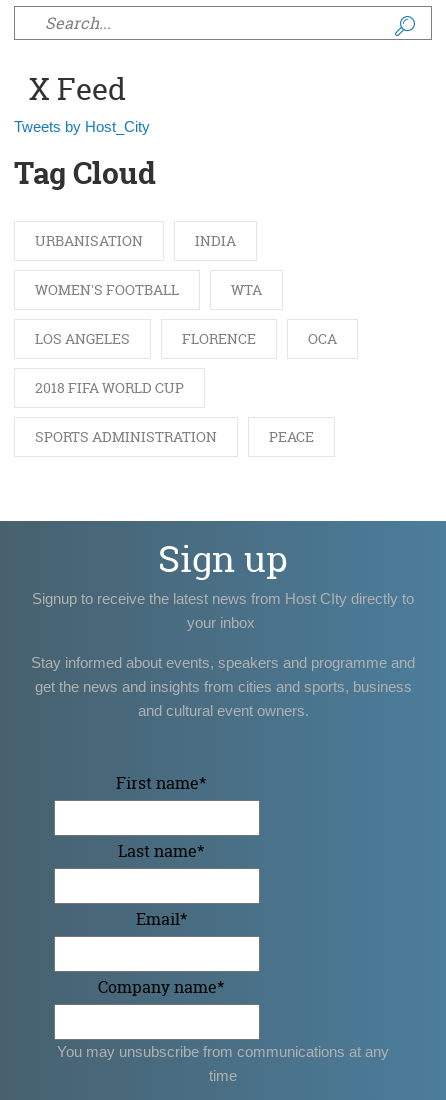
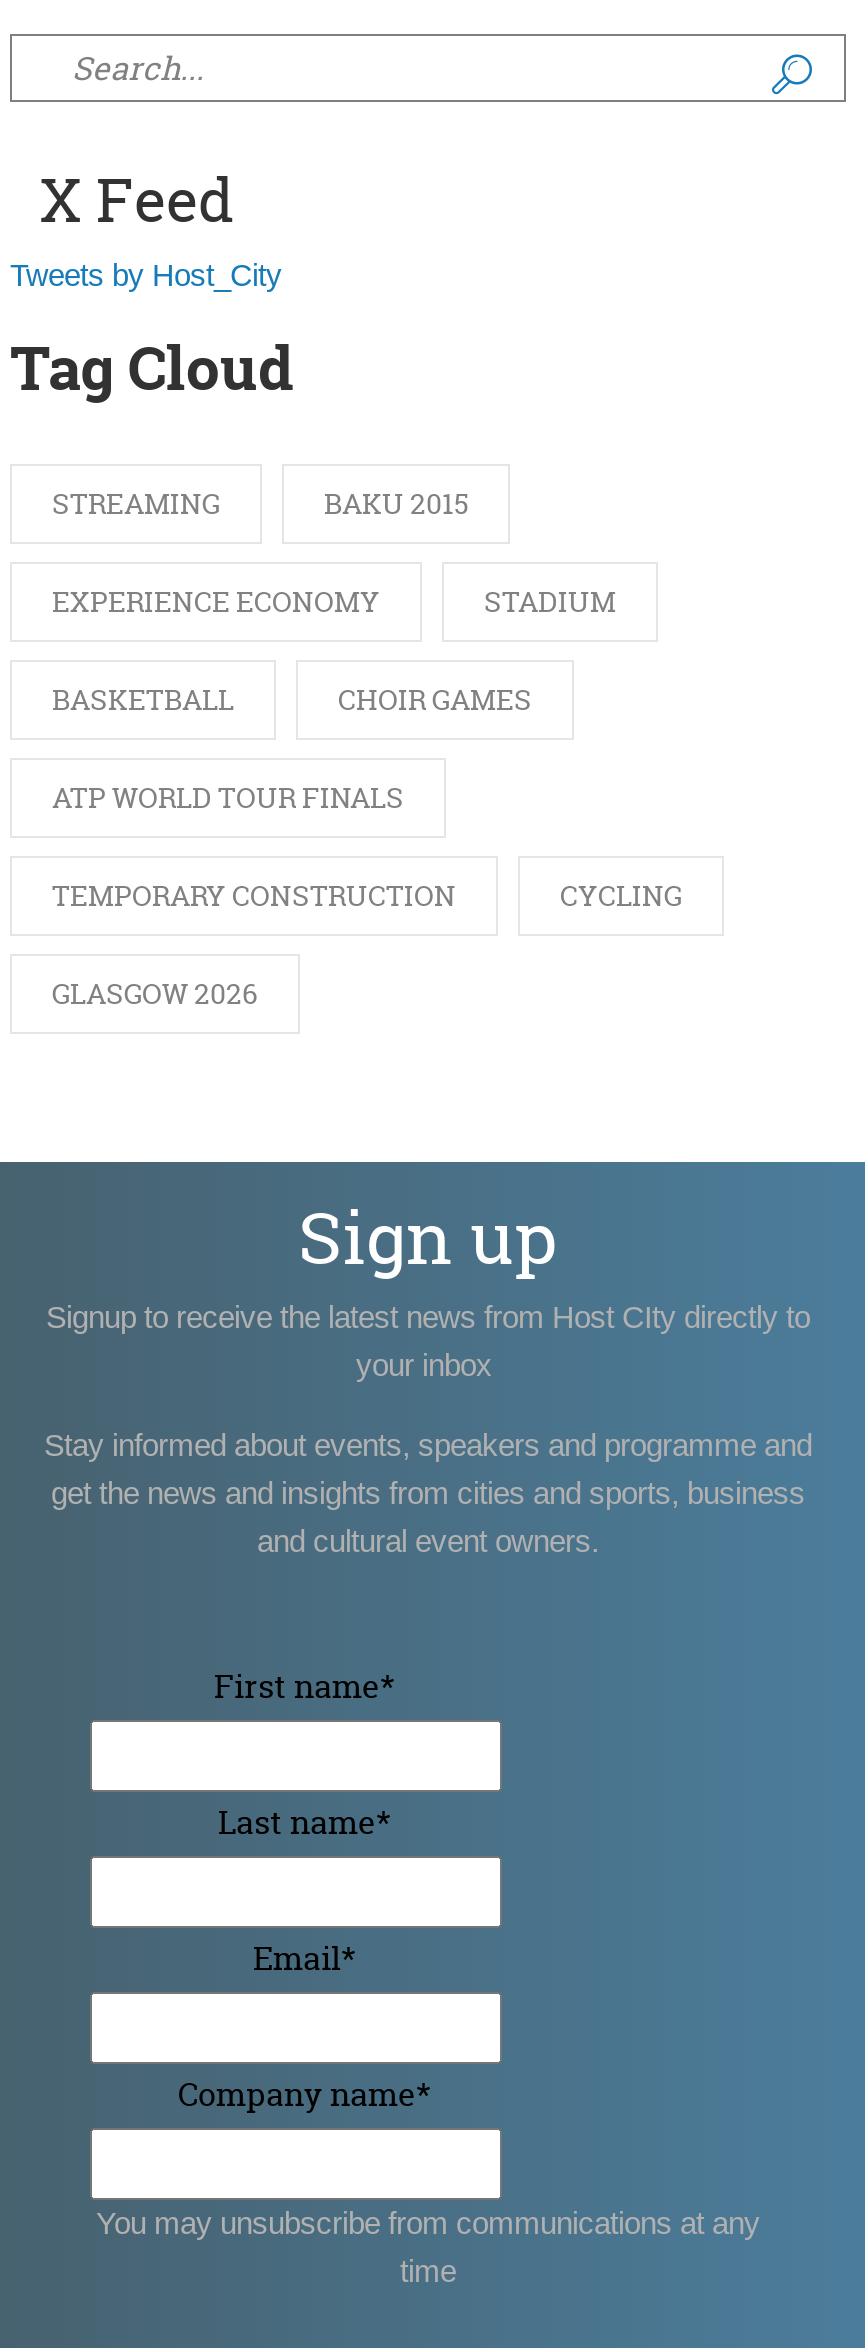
[35,231,337,446] URBANISATION | INDIA | WOMEN'S FOOTBALL | WTA | LOS ANGELES | FLORENCE | OCA | 2018 FIFA WORLD CUP | SPORTS ADMINISTRATION | PEACE -> [52,485,682,1013] STREAMING | BAKU 2015 | EXPERIENCE ECONOMY | STADIUM | BASKETBALL | CHOIR GAMES | ATP WORLD TOUR FINALS | TEMPORARY CONSTRUCTION | CYCLING | GLASGOW 2026

